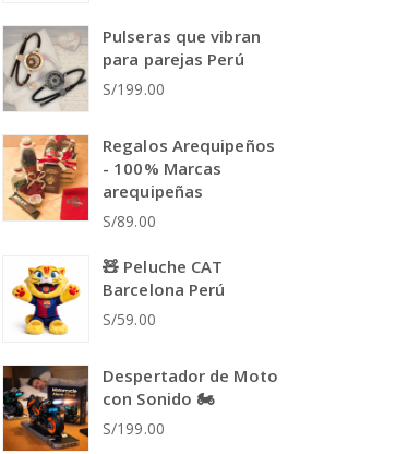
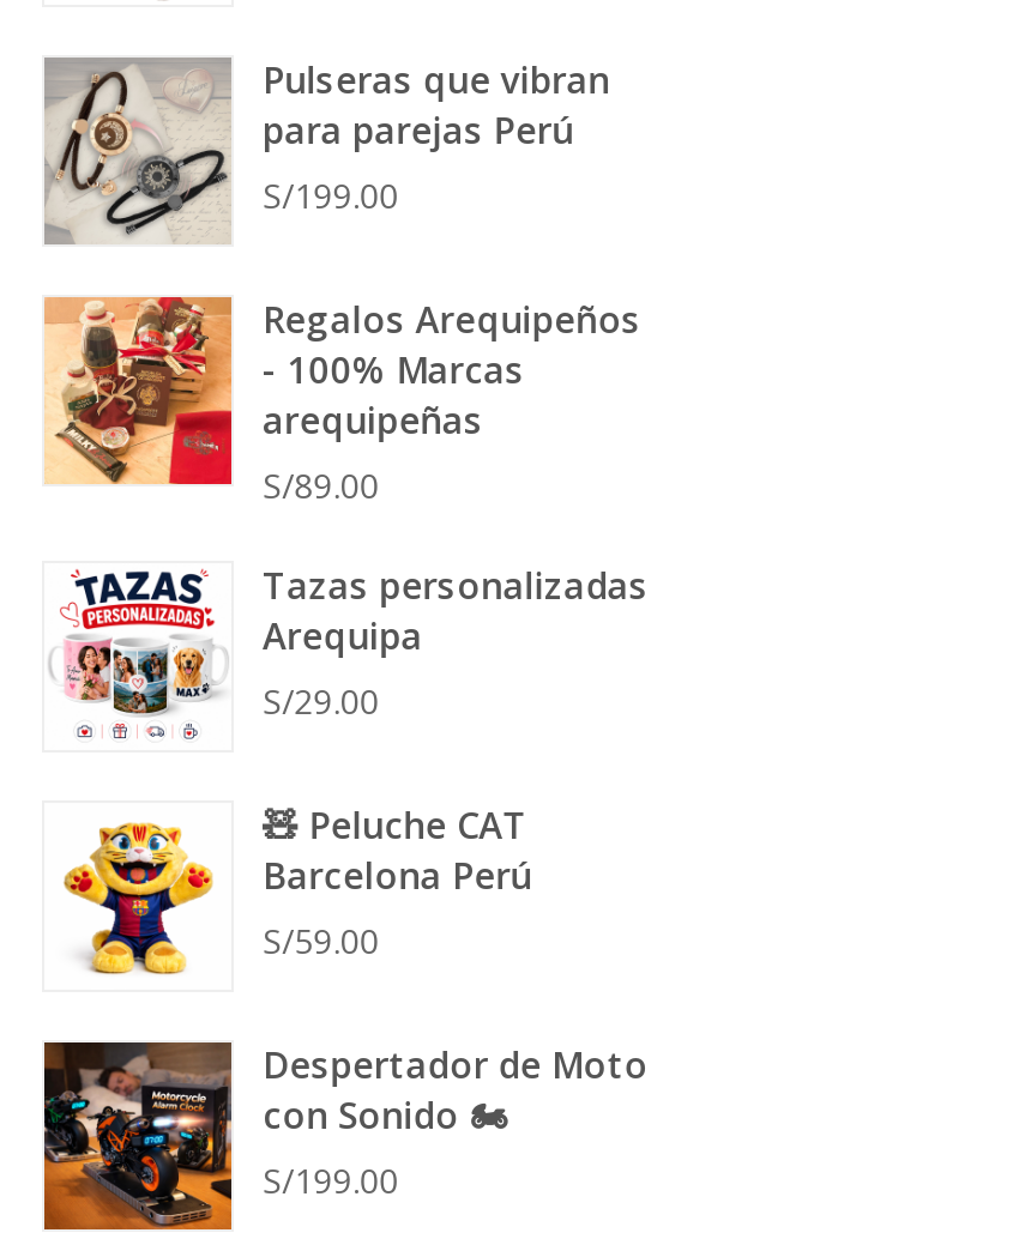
none -> [61,561,649,741] [image] | Tazas personalizadas | Arequipa | S/29.00

